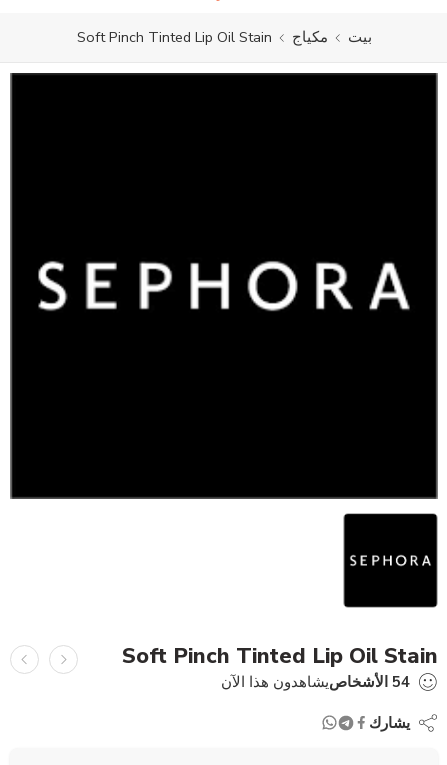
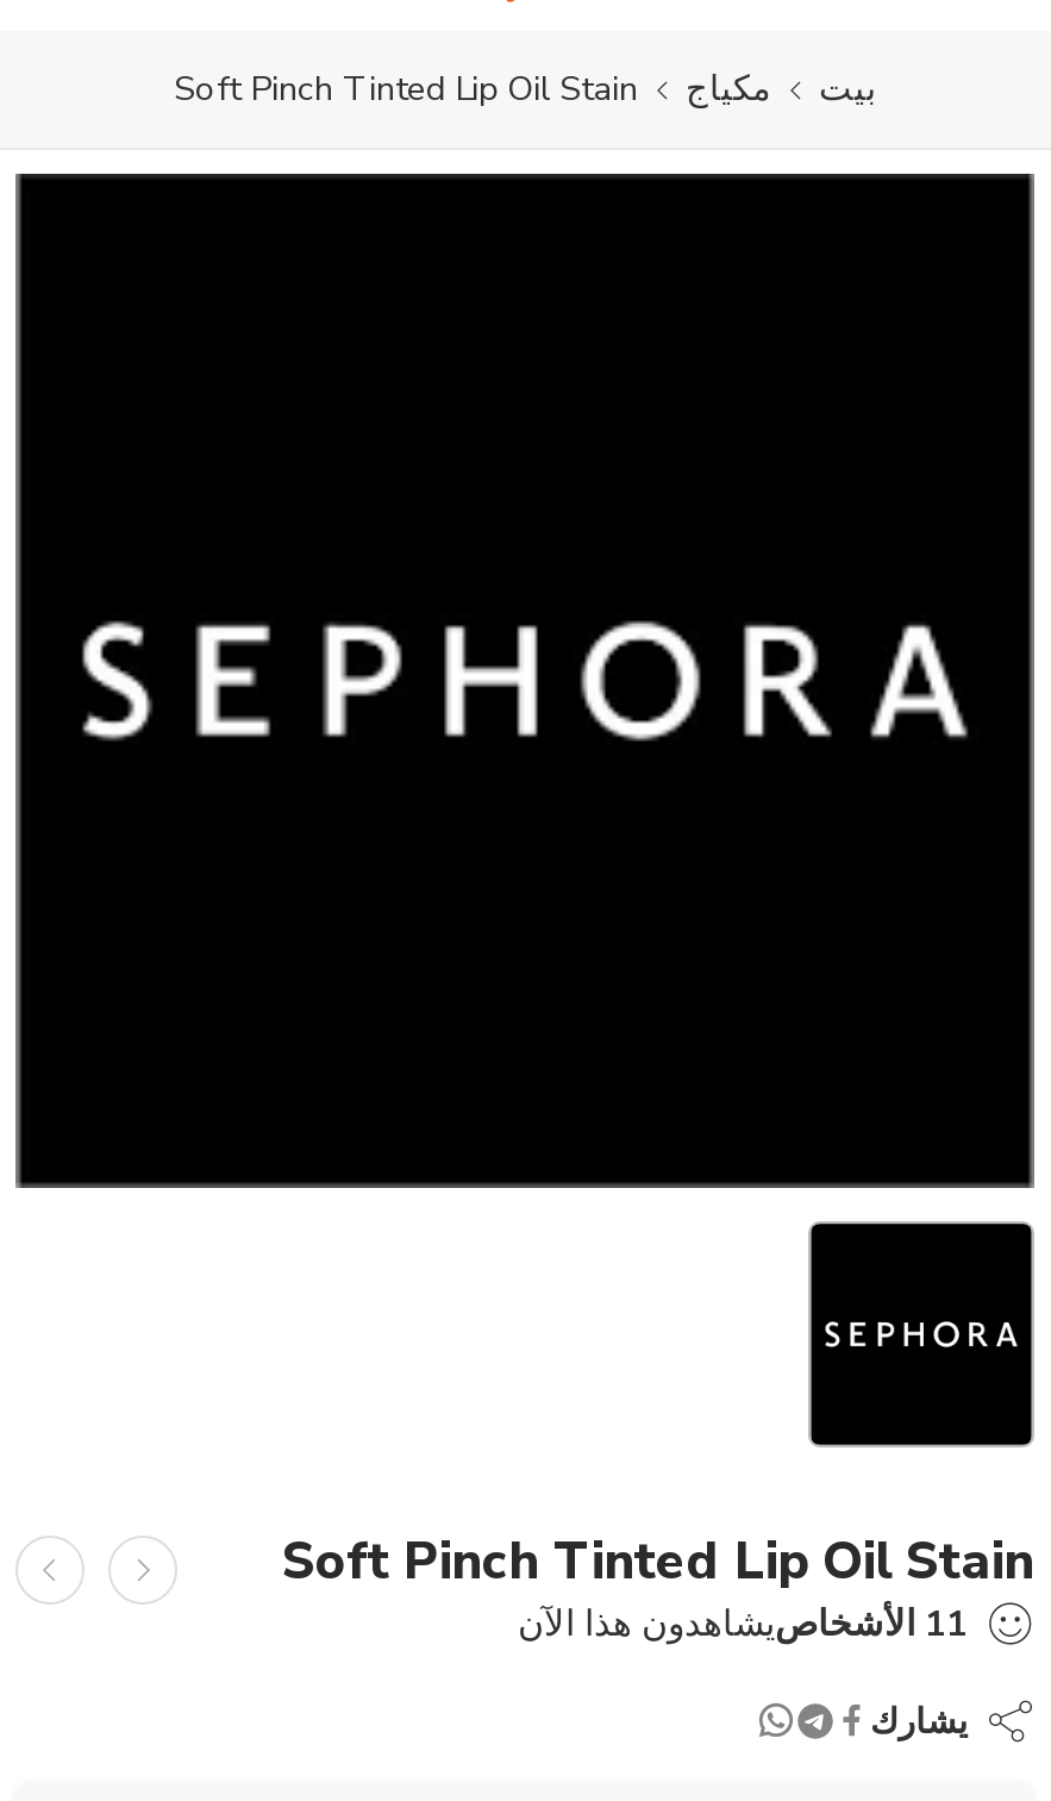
[221,672,410,692] 54 الأشخاص يشاهدون هذا الآن -> [518,1599,968,1647] 11 الأشخاص يشاهدون هذا الآن

